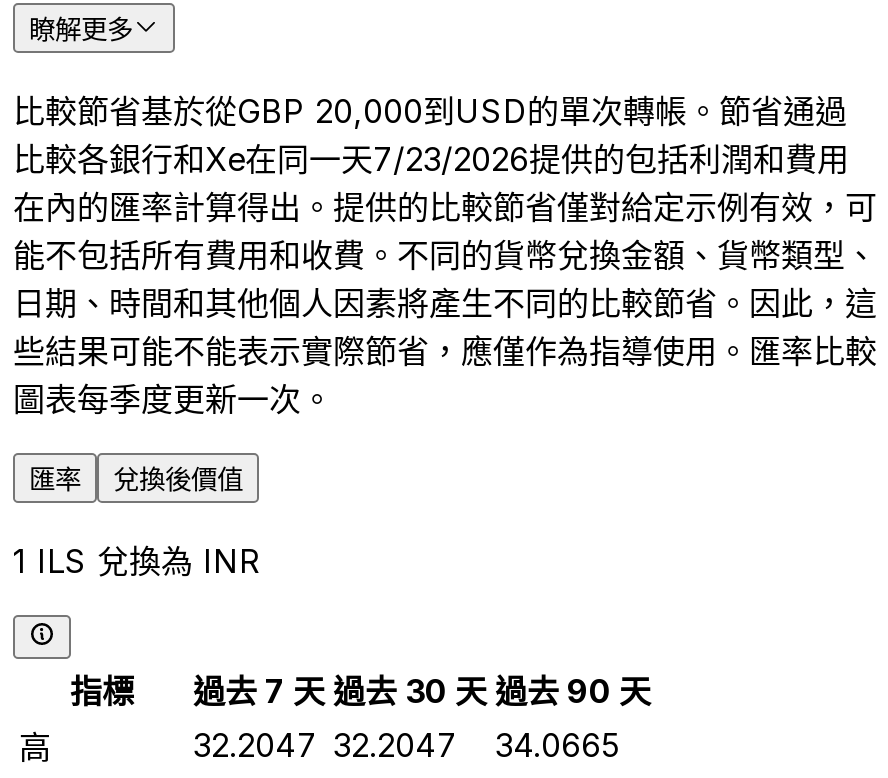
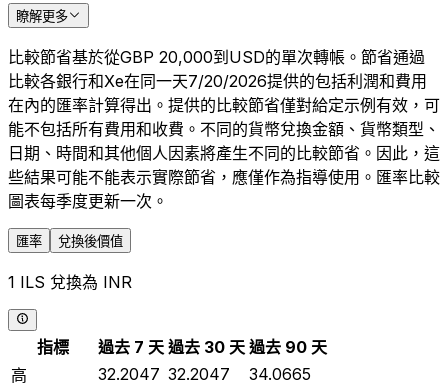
[13,139,849,179] 比較各銀行和Xe在同一天7/23/2026提供的包括利潤和費用 -> [8,71,427,91] 比較各銀行和Xe在同一天7/20/2026提供的包括利潤和費用

